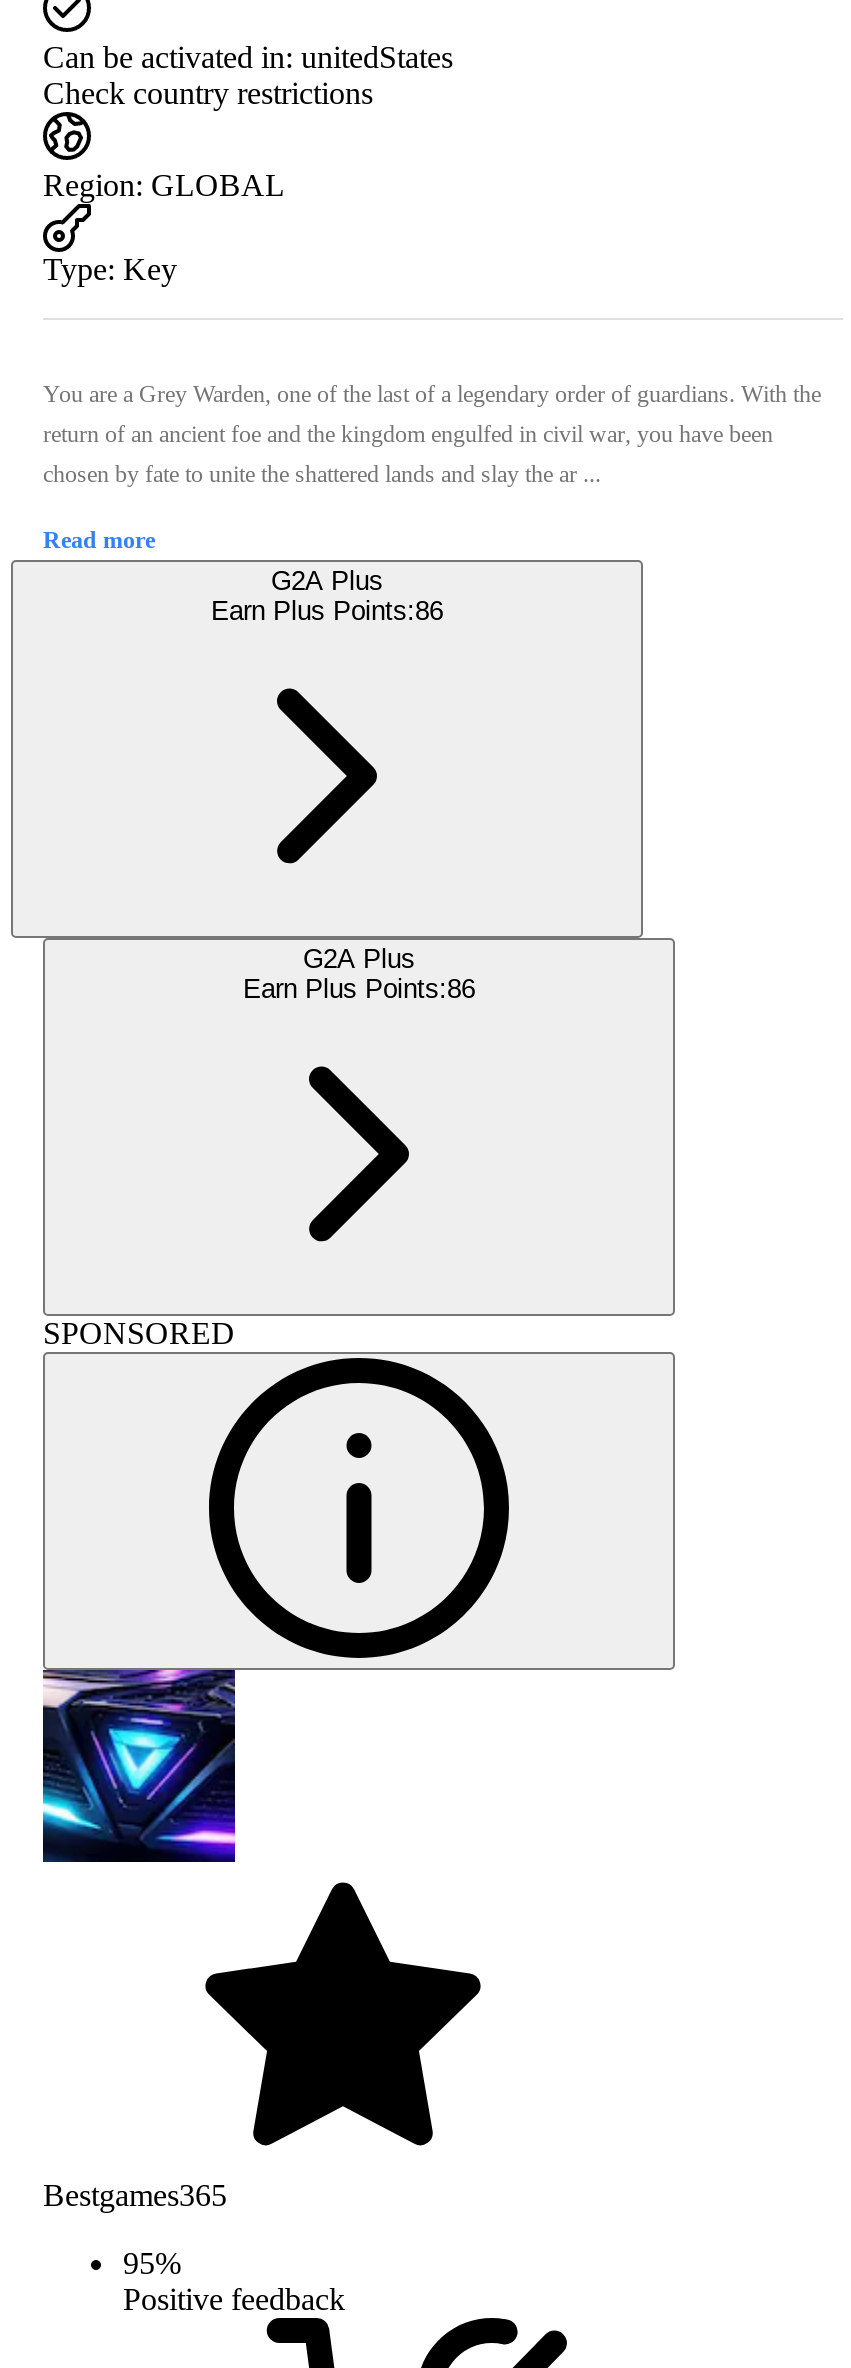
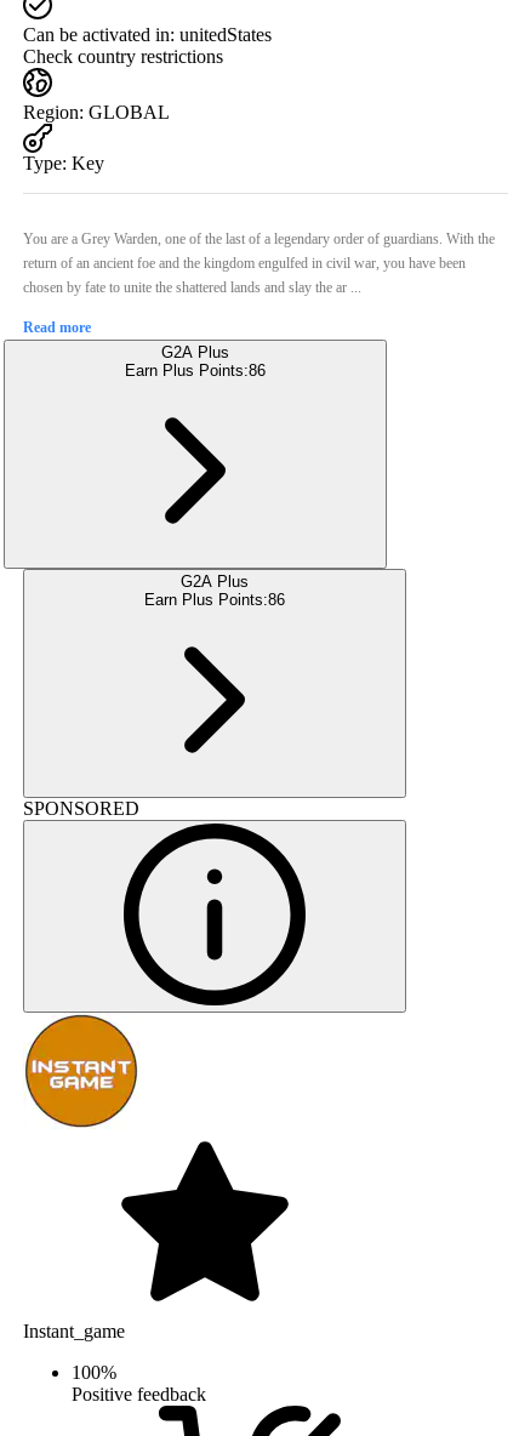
[41,1668,237,1864] [image] -> [23,1013,139,1129] [image]
[43,2178,227,2212] Bestgames365 -> [23,1321,125,1341] Instant_game
[123,2246,181,2280] 95% -> [72,1362,116,1382] 100%

